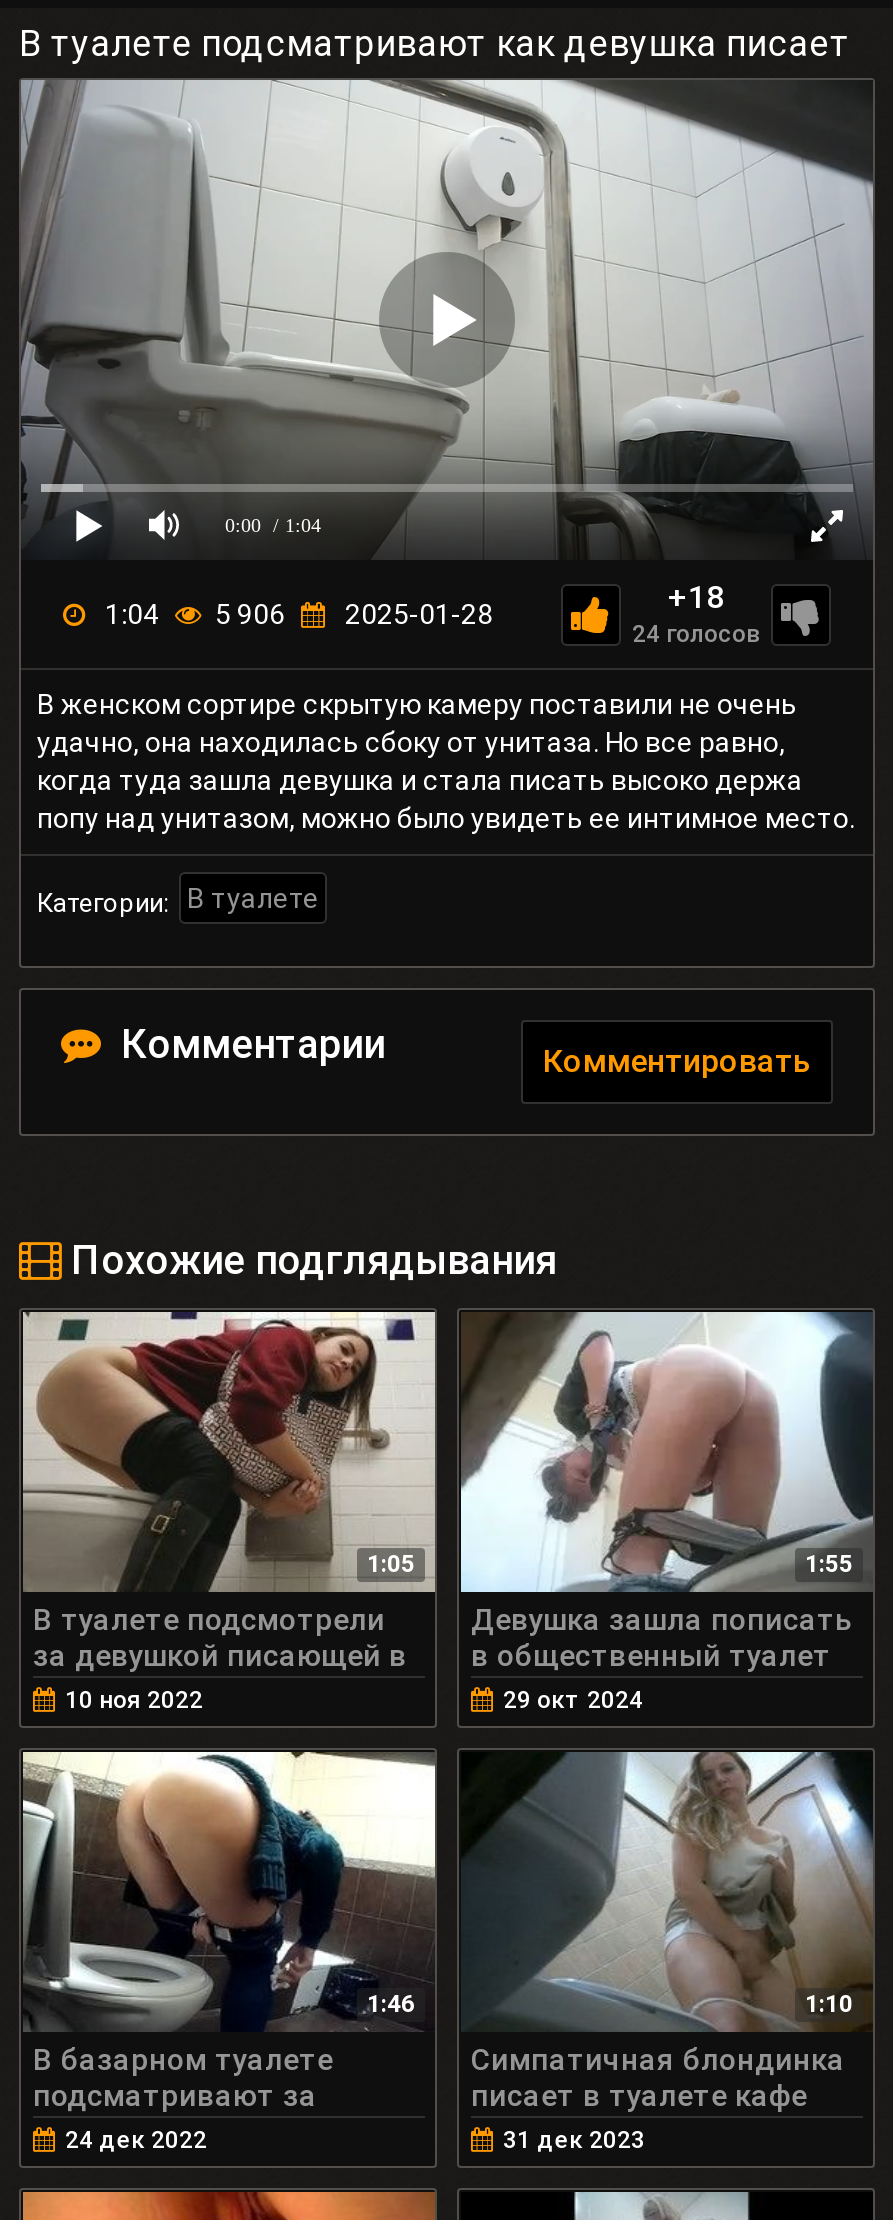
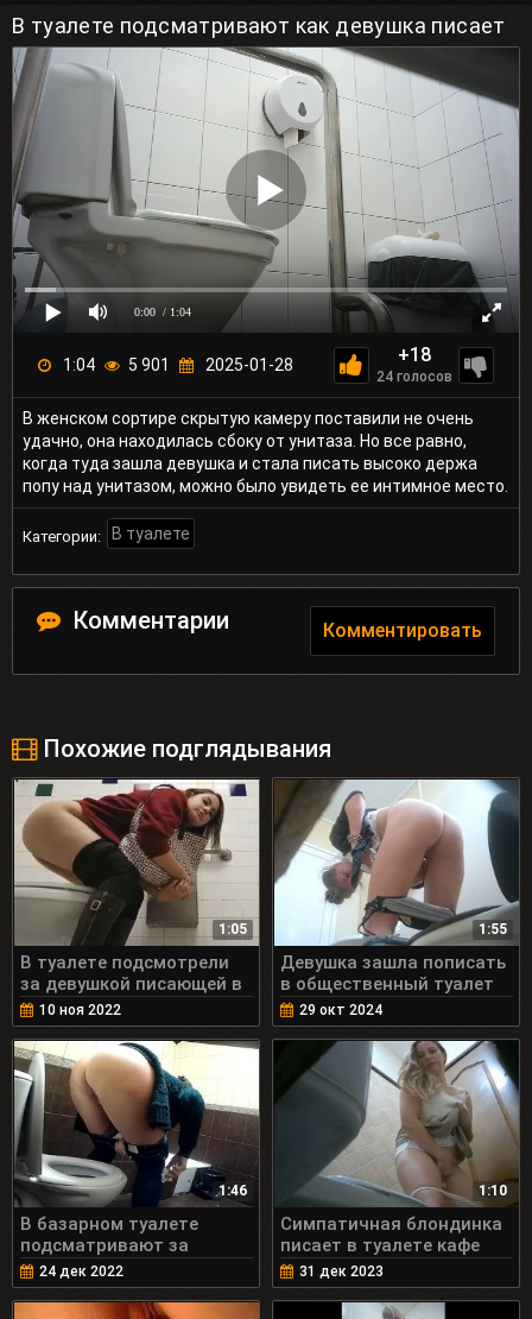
[105,597,493,629] 1:04 5 906 2025-01-28 -> [63,355,293,374] 1:04 5 901 2025-01-28

